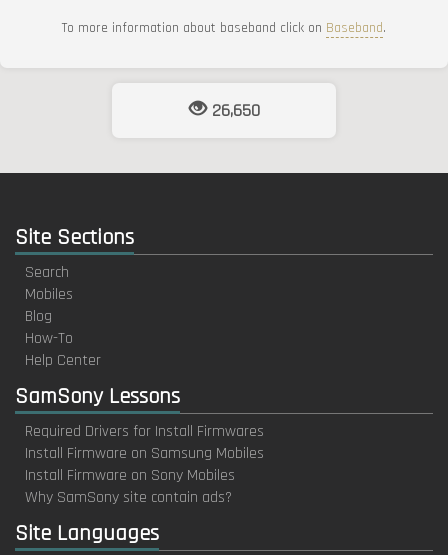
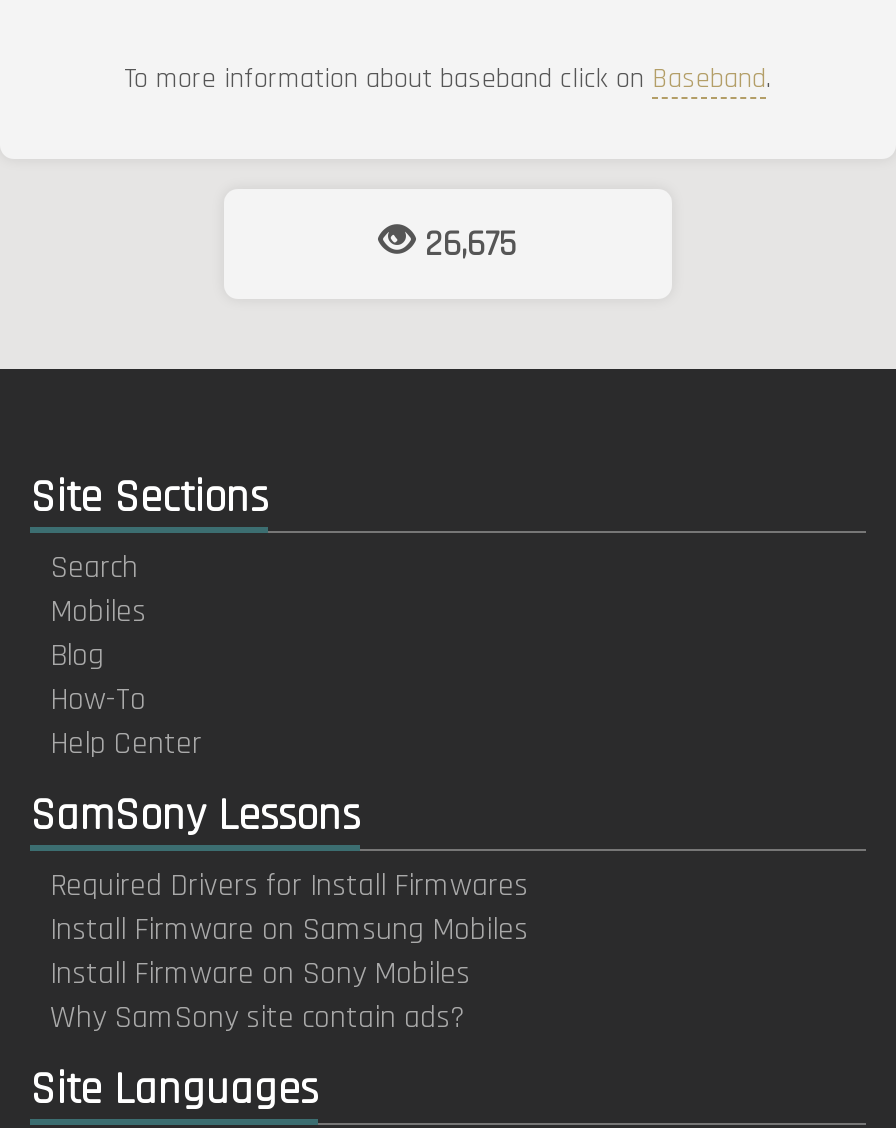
[211,99,259,122] 26,650 -> [425,221,517,267] 26,675

